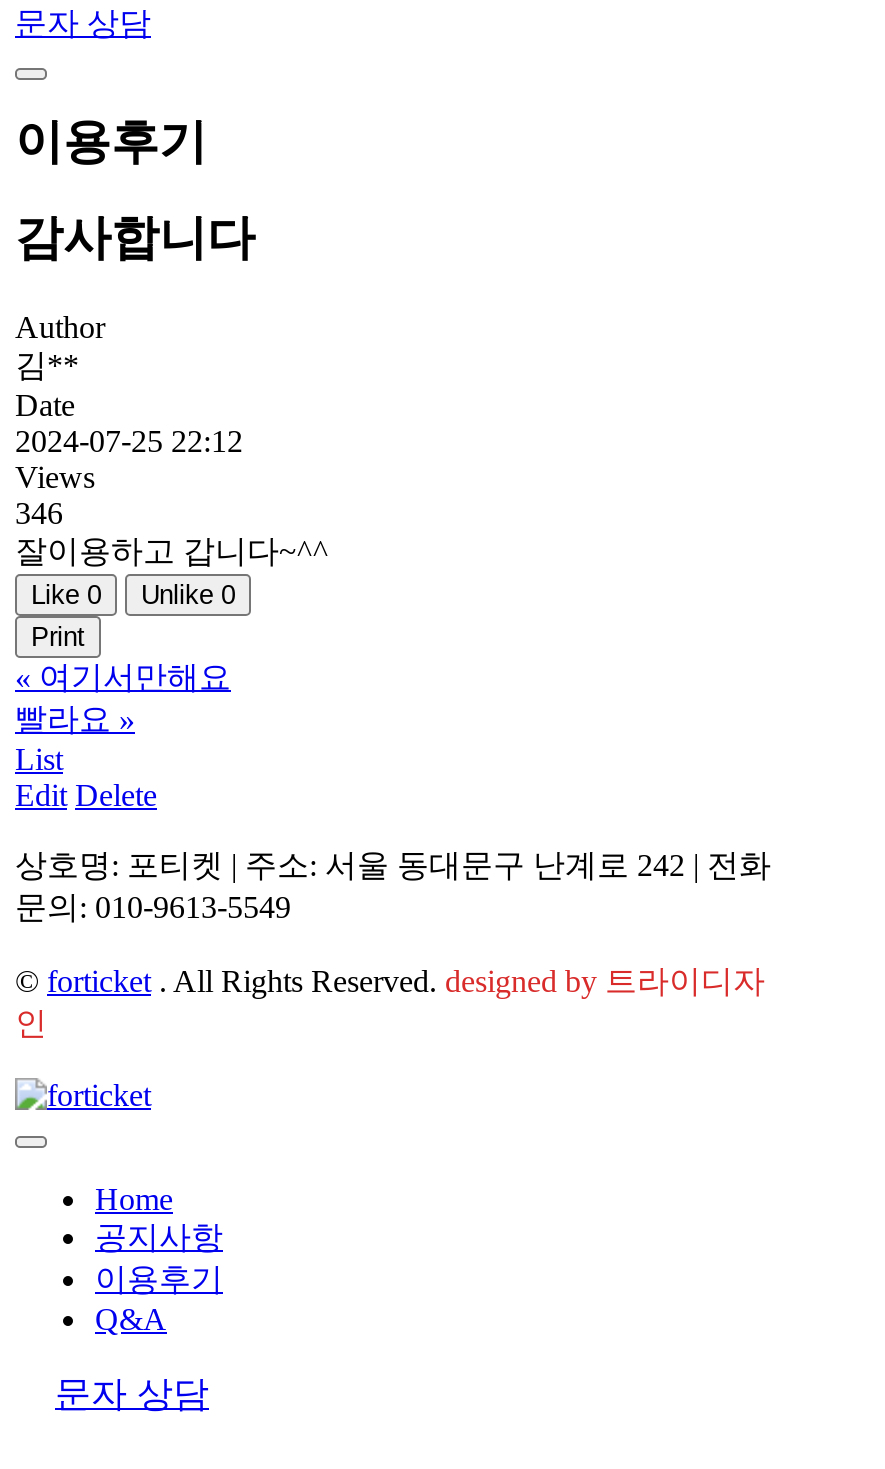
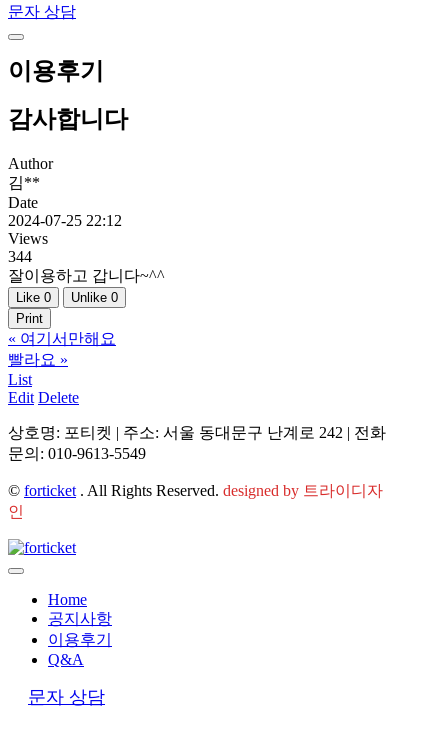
[15,496,63,530] 346 -> [8,248,32,265] 344

